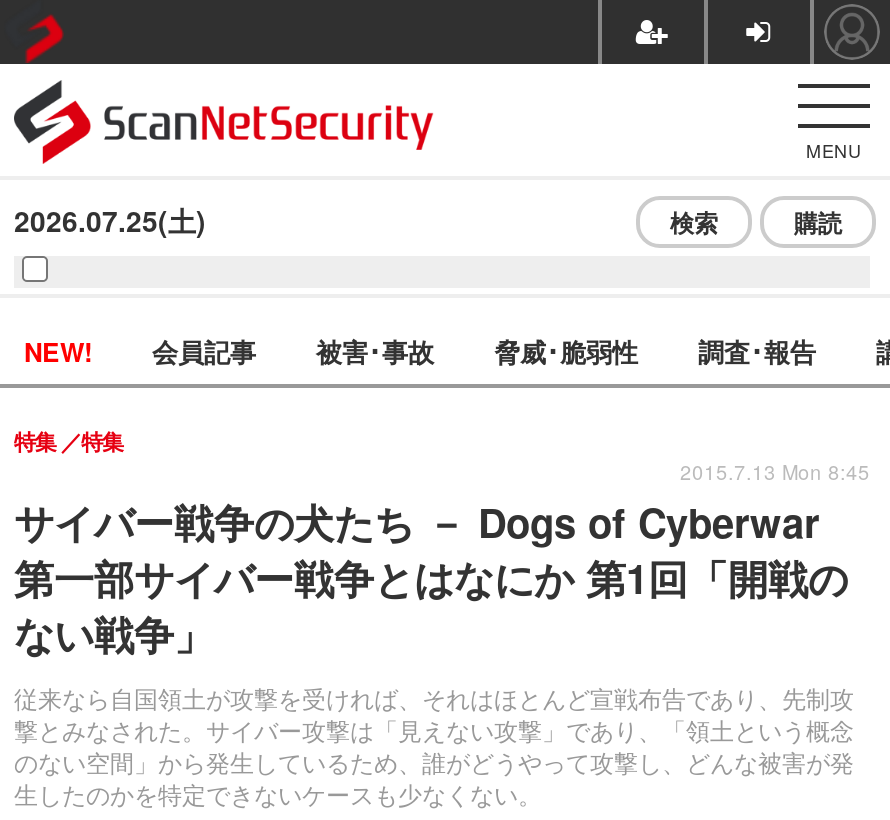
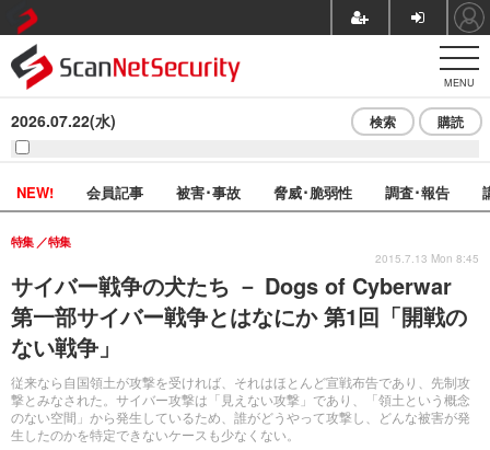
[14,200,206,240] 2026.07.25(土) -> [11,109,116,131] 2026.07.22(水)

